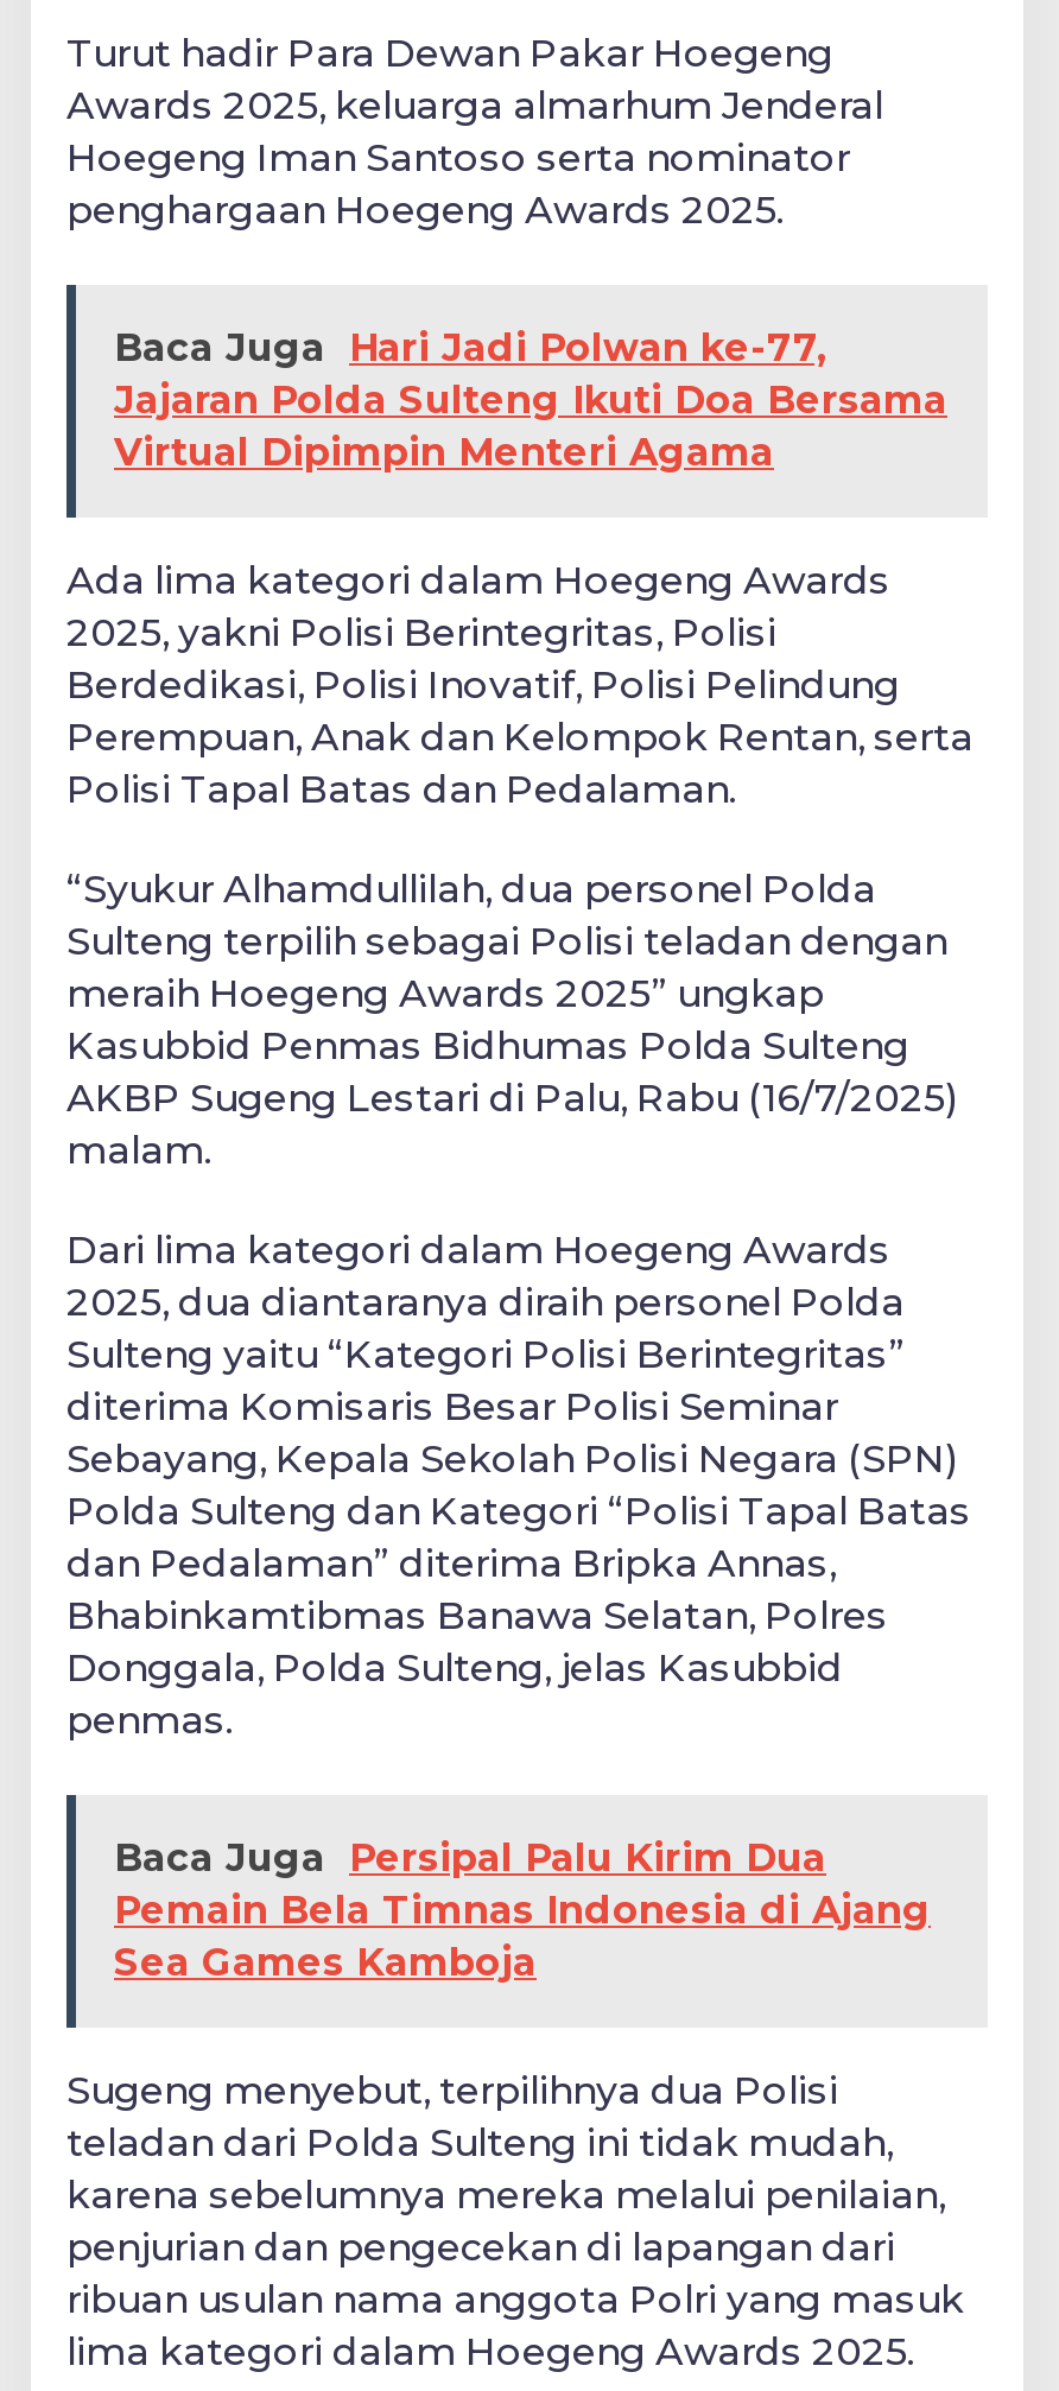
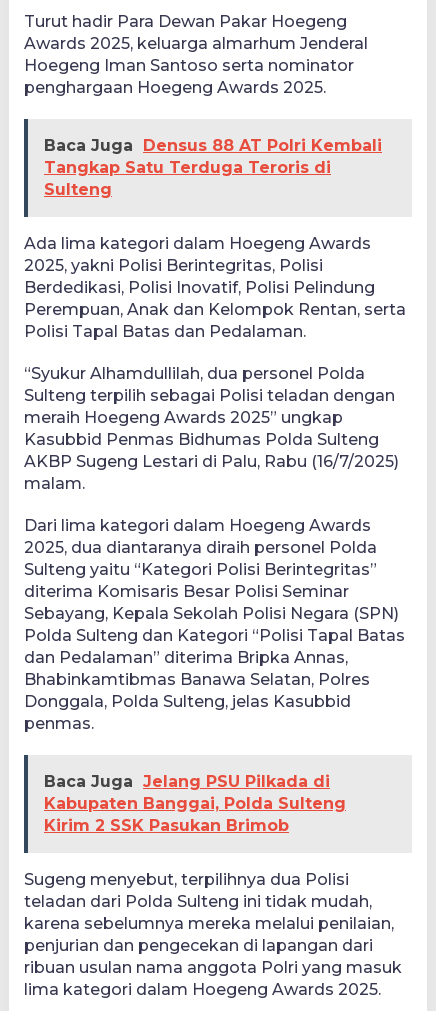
[114,325,947,475] Baca Juga Hari Jadi Polwan ke-77, | Jajaran Polda Sulteng Ikuti Doa Bersama | Virtual Dipimpin Menteri Agama -> [44,136,382,199] Baca Juga Densus 88 AT Polri Kembali | Tangkap Satu Terduga Teroris di | Sulteng
[114,1835,931,1985] Baca Juga Persipal Palu Kirim Dua | Pemain Bela Timnas Indonesia di Ajang | Sea Games Kamboja -> [44,772,346,835] Baca Juga Jelang PSU Pilkada di | Kabupaten Banggai, Polda Sulteng | Kirim 2 SSK Pasukan Brimob

